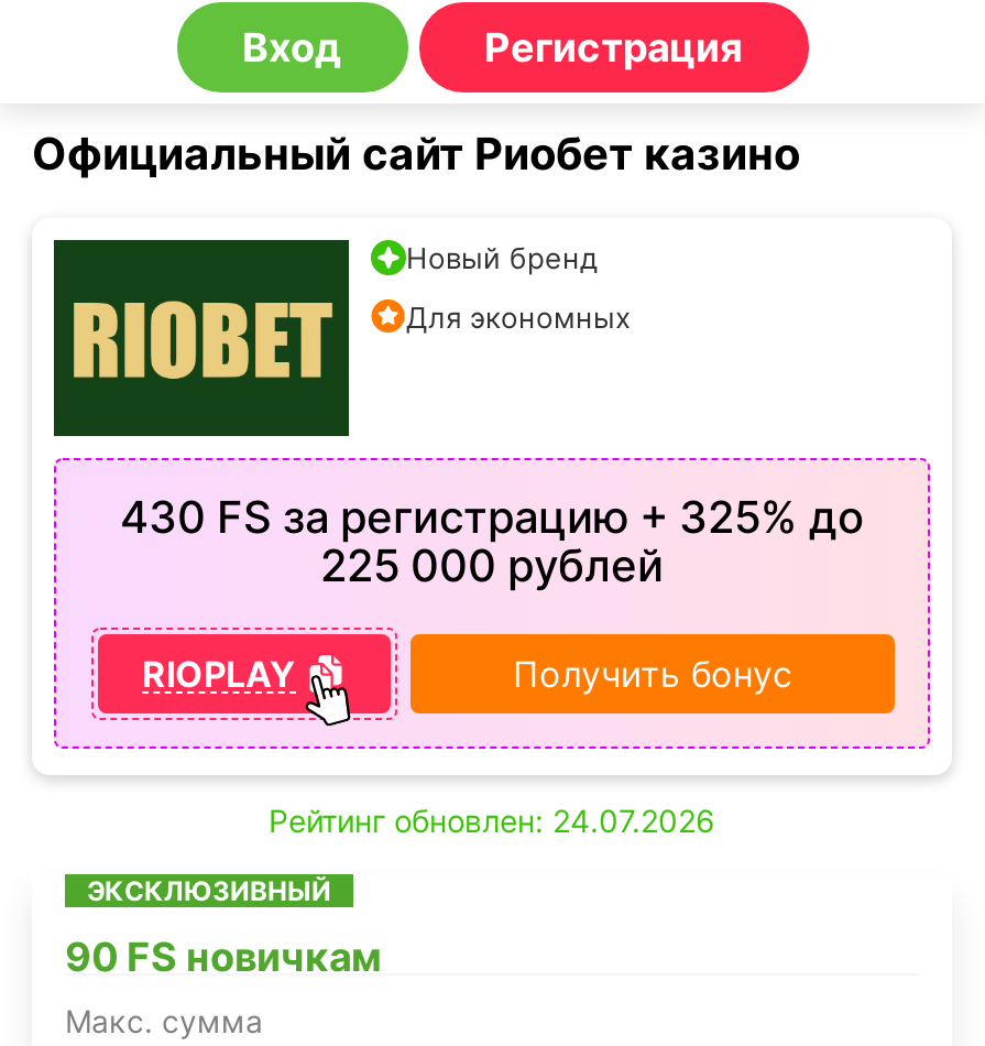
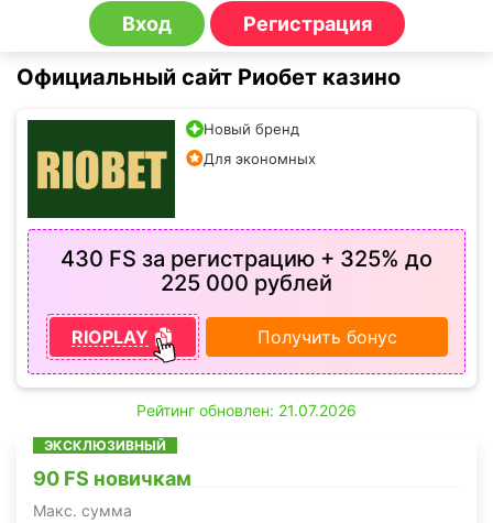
[269,802,715,839] Рейтинг обновлен: 24.07.2026 -> [136,401,357,420] Рейтинг обновлен: 21.07.2026

